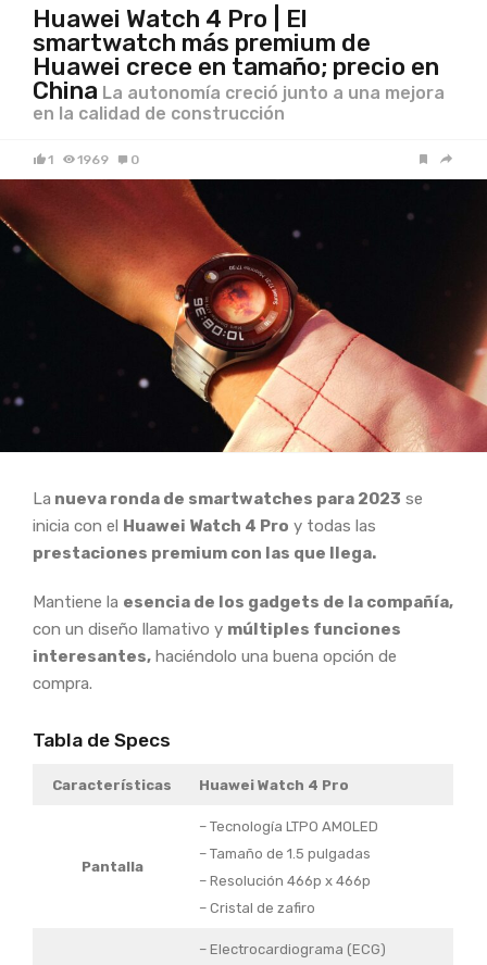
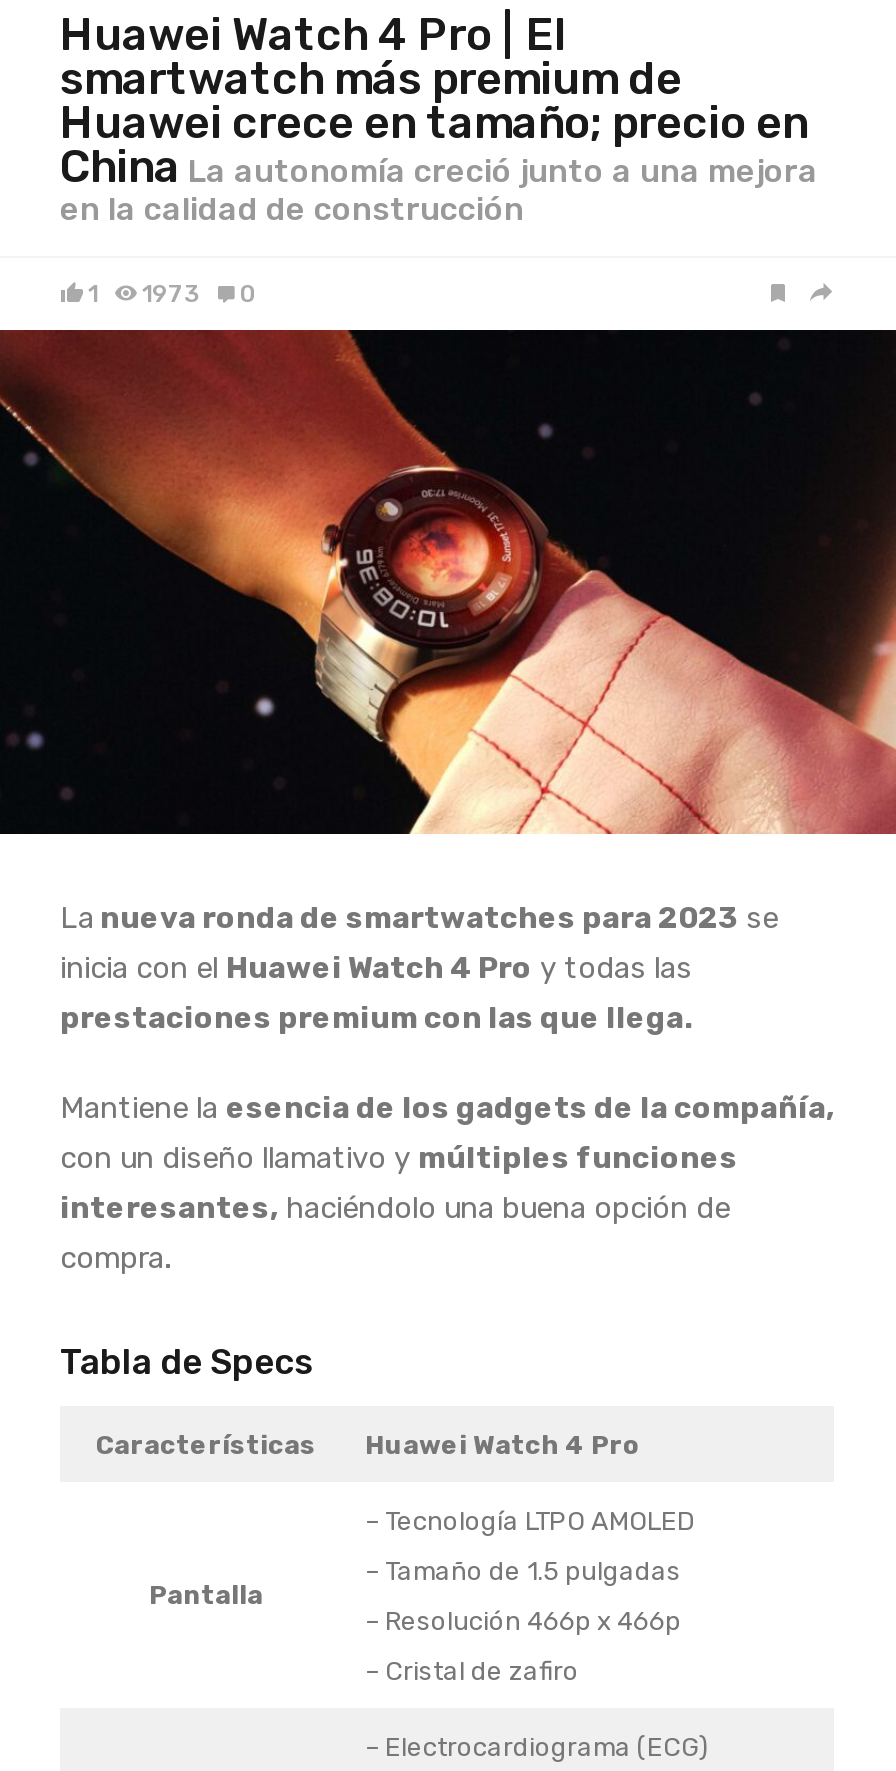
[48,152,139,167] 1 1969 0 -> [88,280,256,308] 1 1973 0

